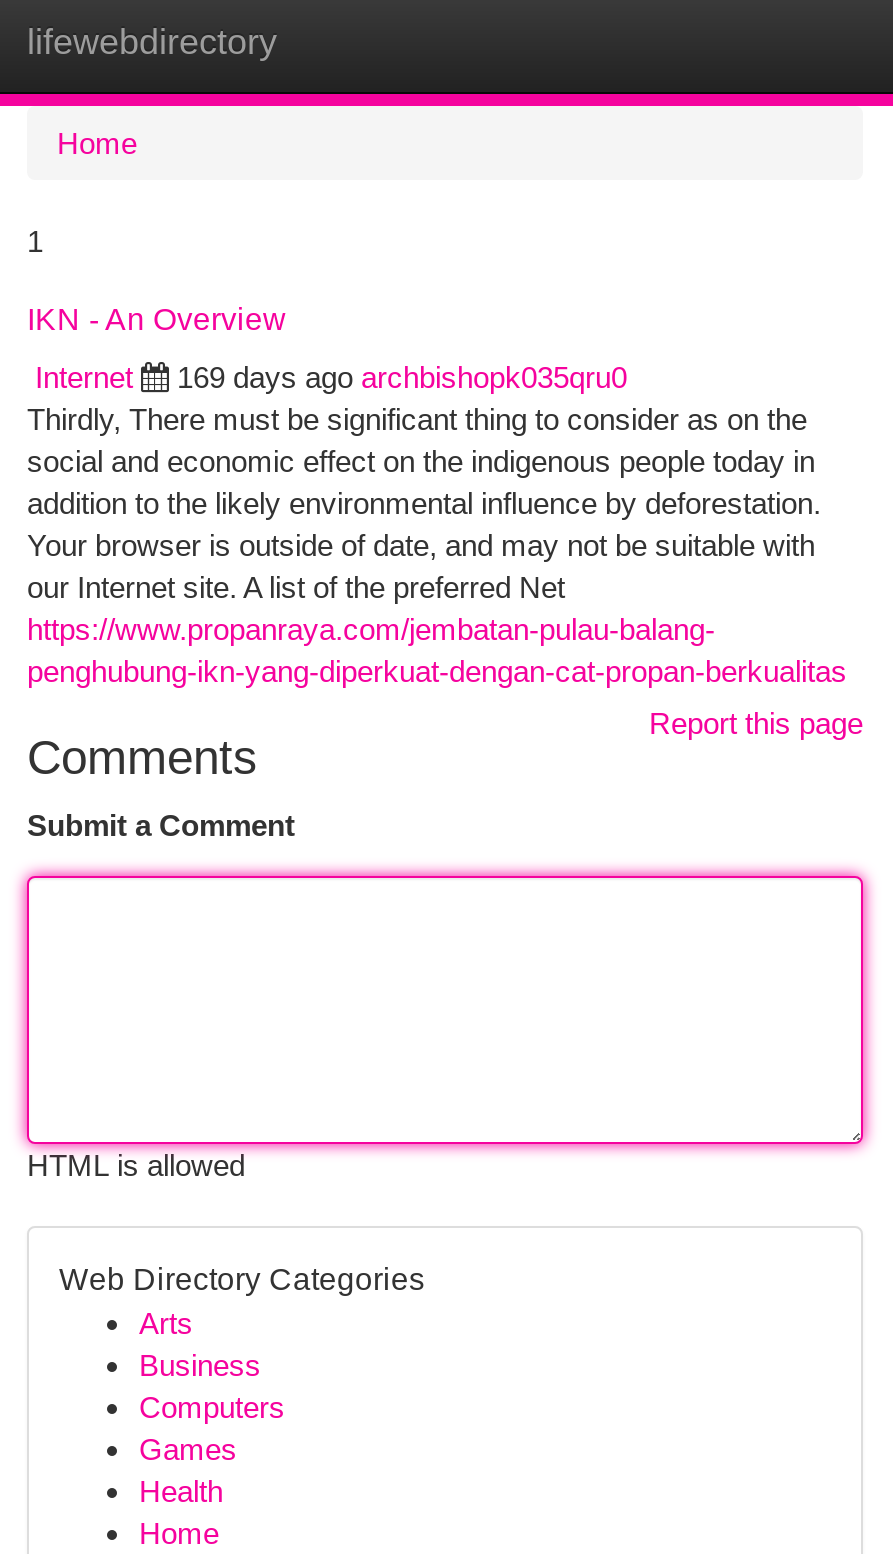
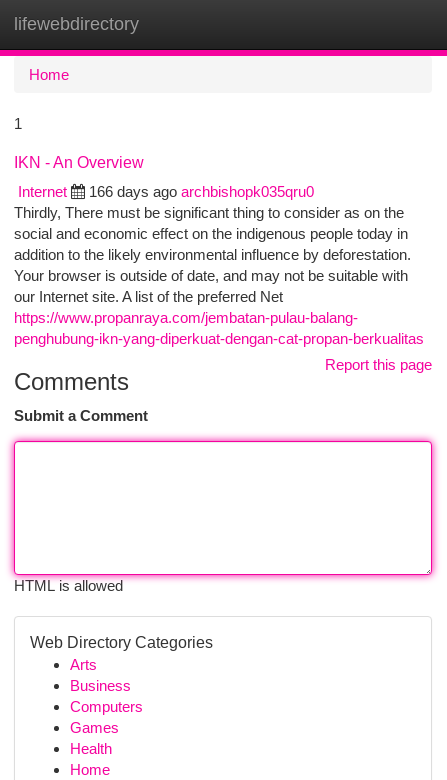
[177,360,627,394] 169 days ago archbishopk035qru0 -> [89,183,314,200] 166 days ago archbishopk035qru0

